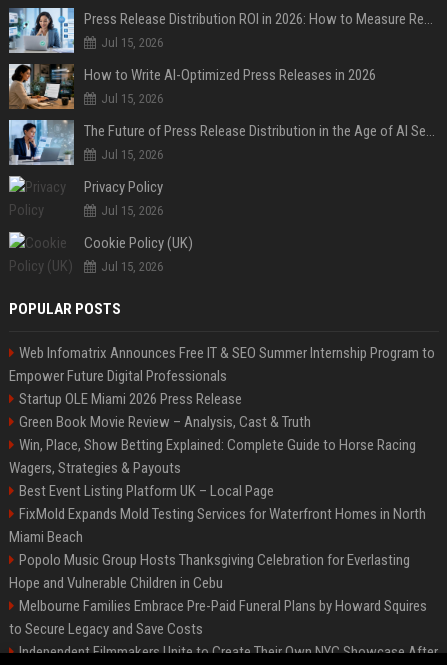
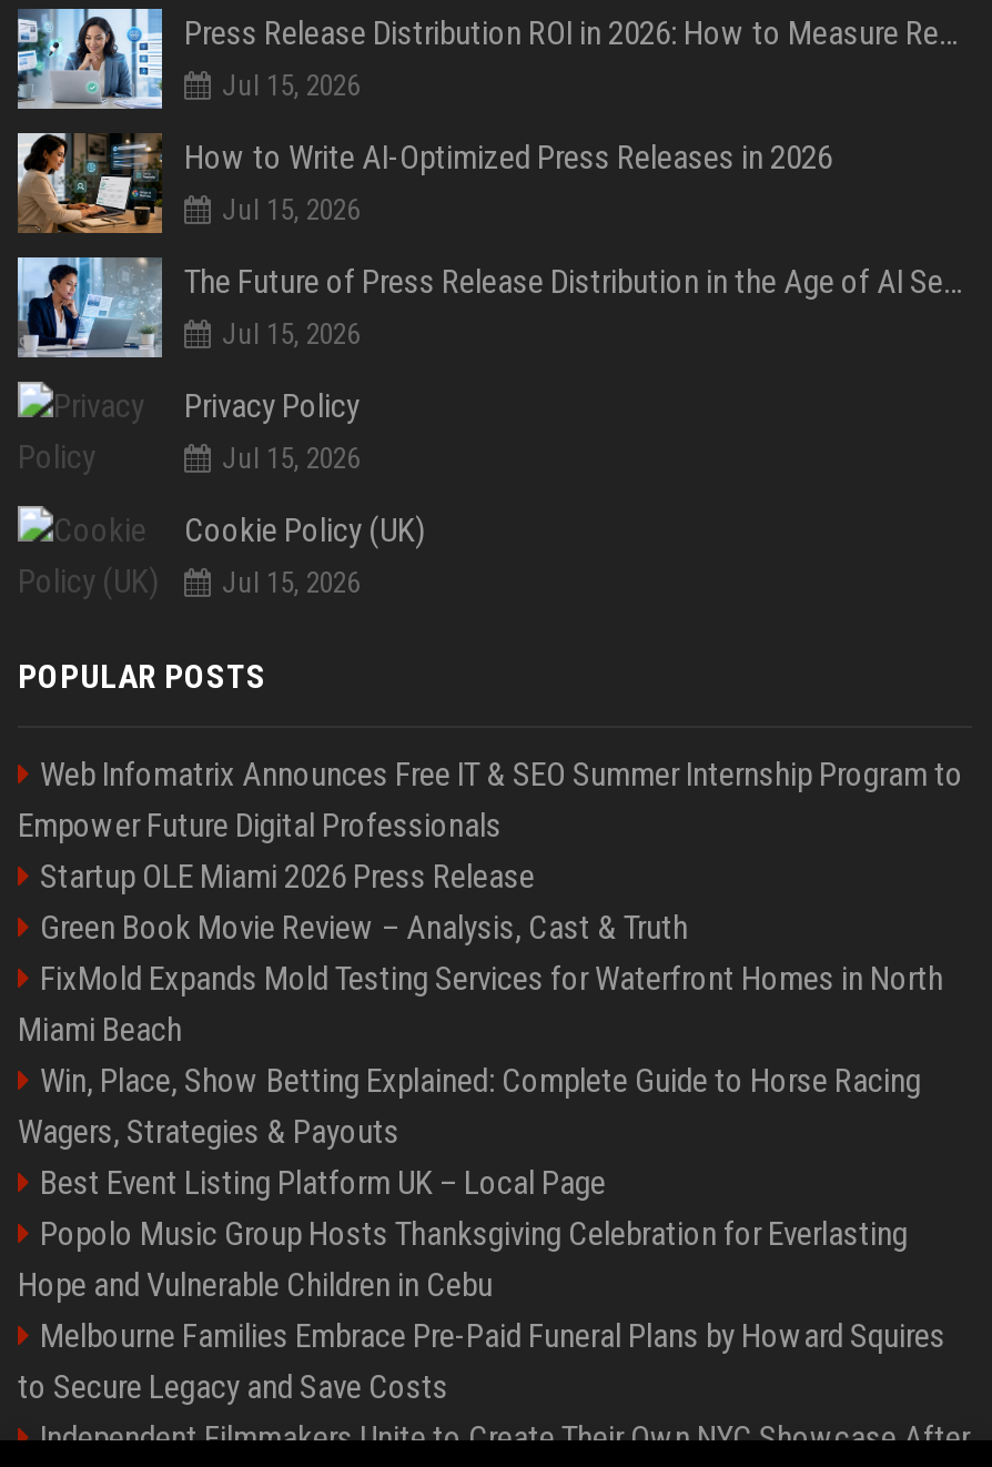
moved [9,436,416,500] -> [18,1061,921,1203]: Win, Place, Show Betting Explained: Complete Guide to Horse Racing | Wagers, Strategies & Payouts | Best Event Listing Platform UK – Local Page
moved [9,505,426,546] -> [18,959,943,1050]: FixMold Expands Mold Testing Services for Waterfront Homes in North | Miami Beach

